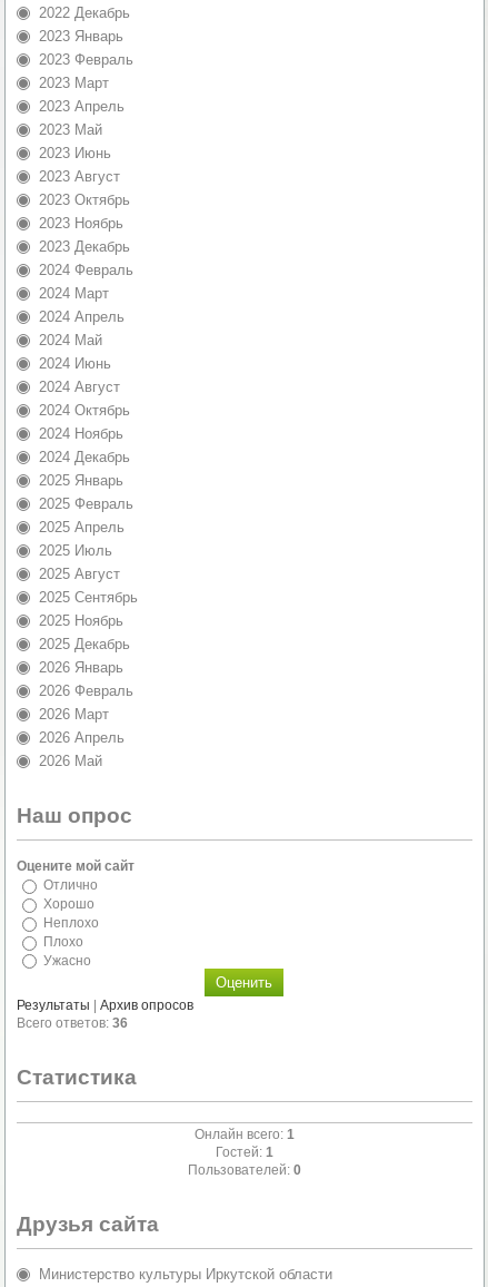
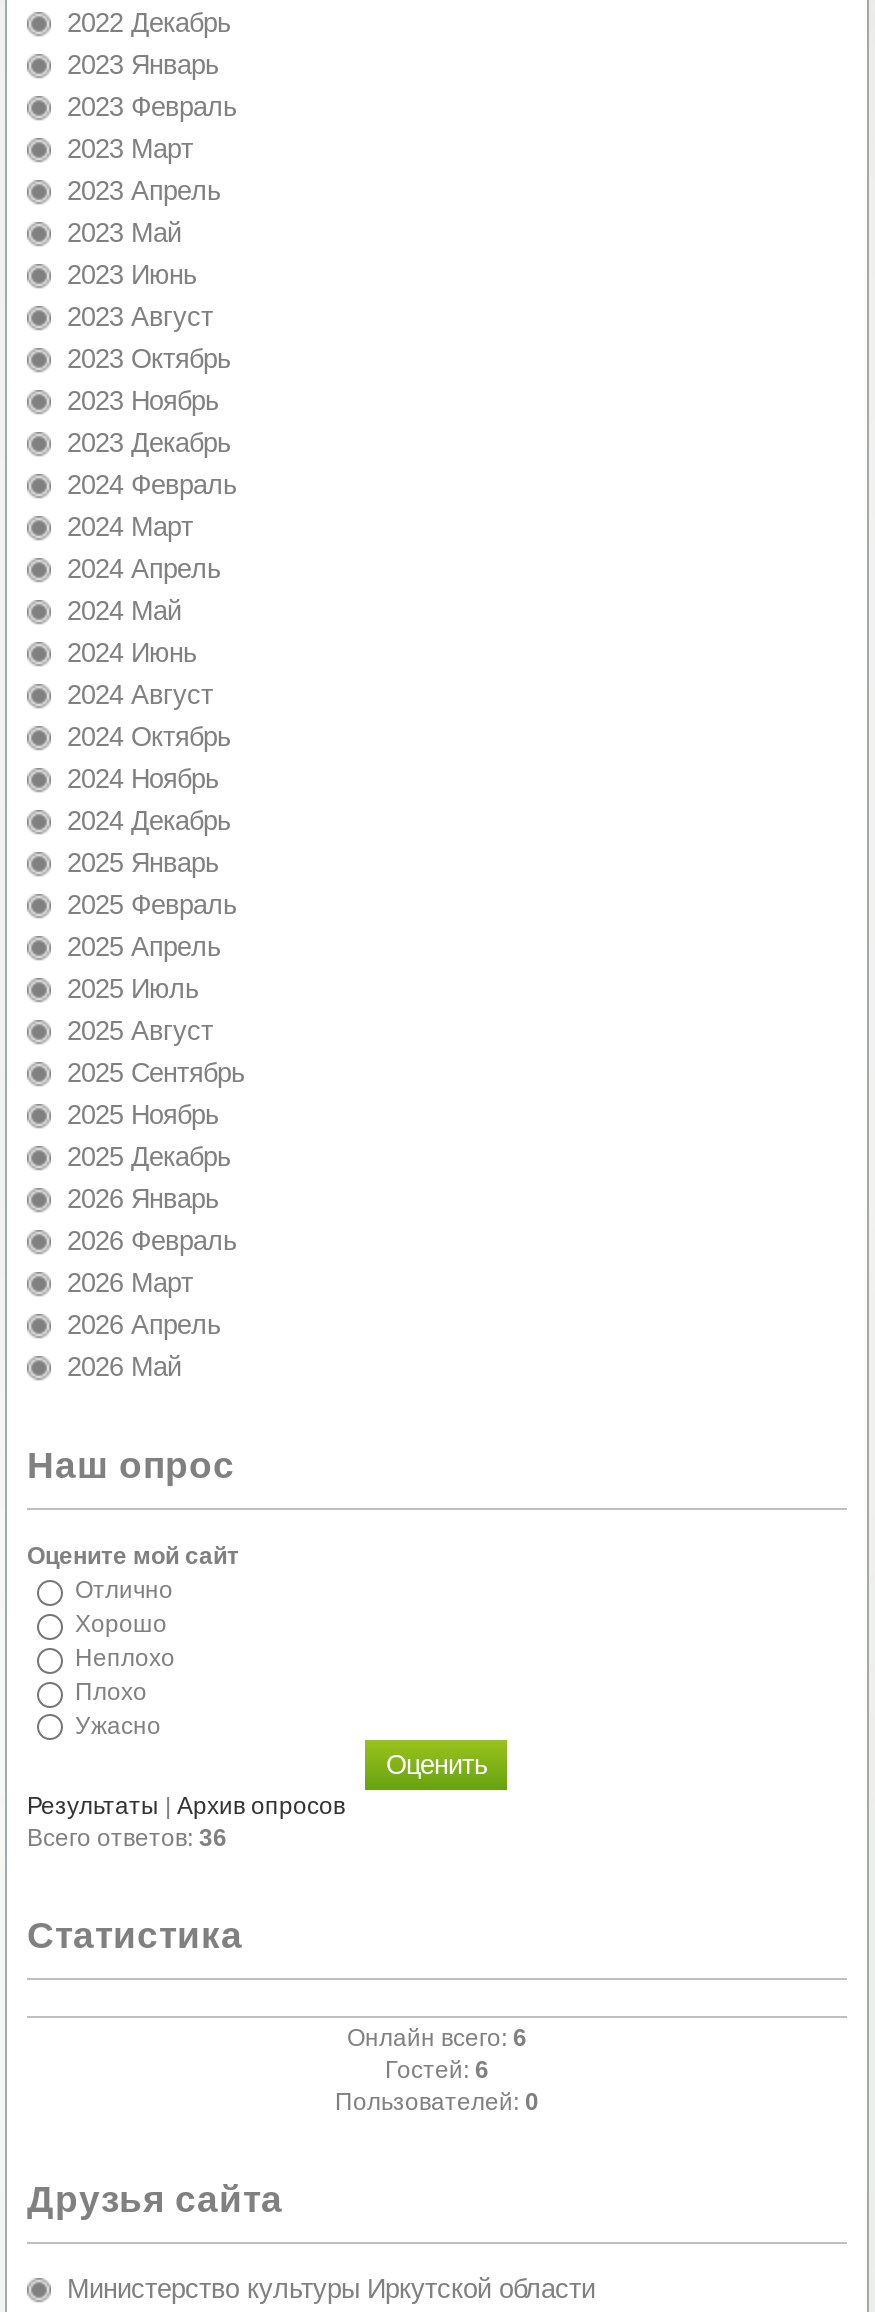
[195,1127,295,1142] Онлайн всего: 1 -> [347,2024,527,2052] Онлайн всего: 6
[216,1145,273,1160] Гостей: 1 -> [385,2056,489,2084] Гостей: 6

